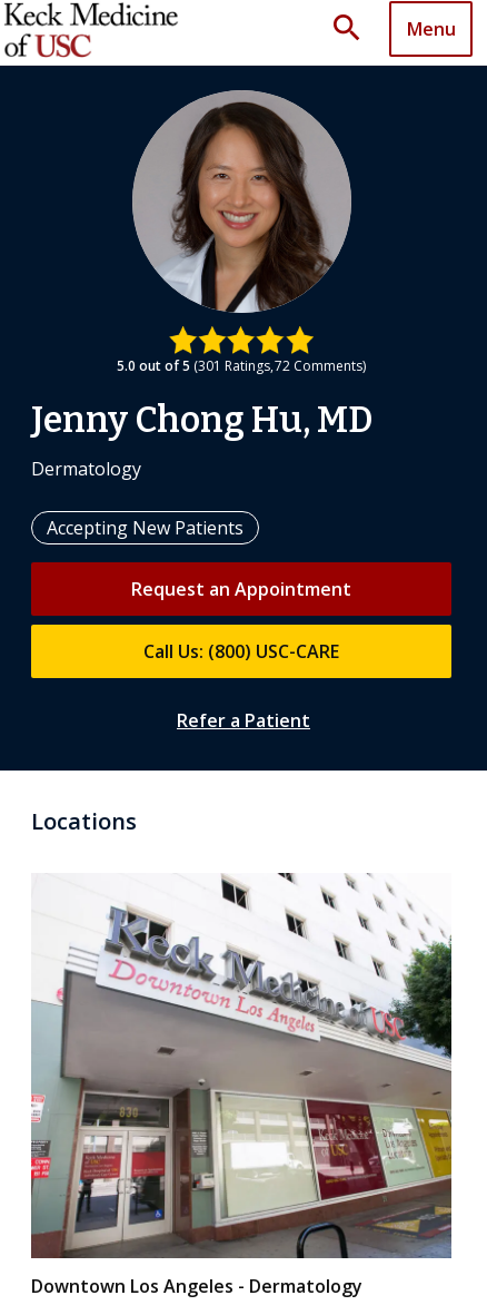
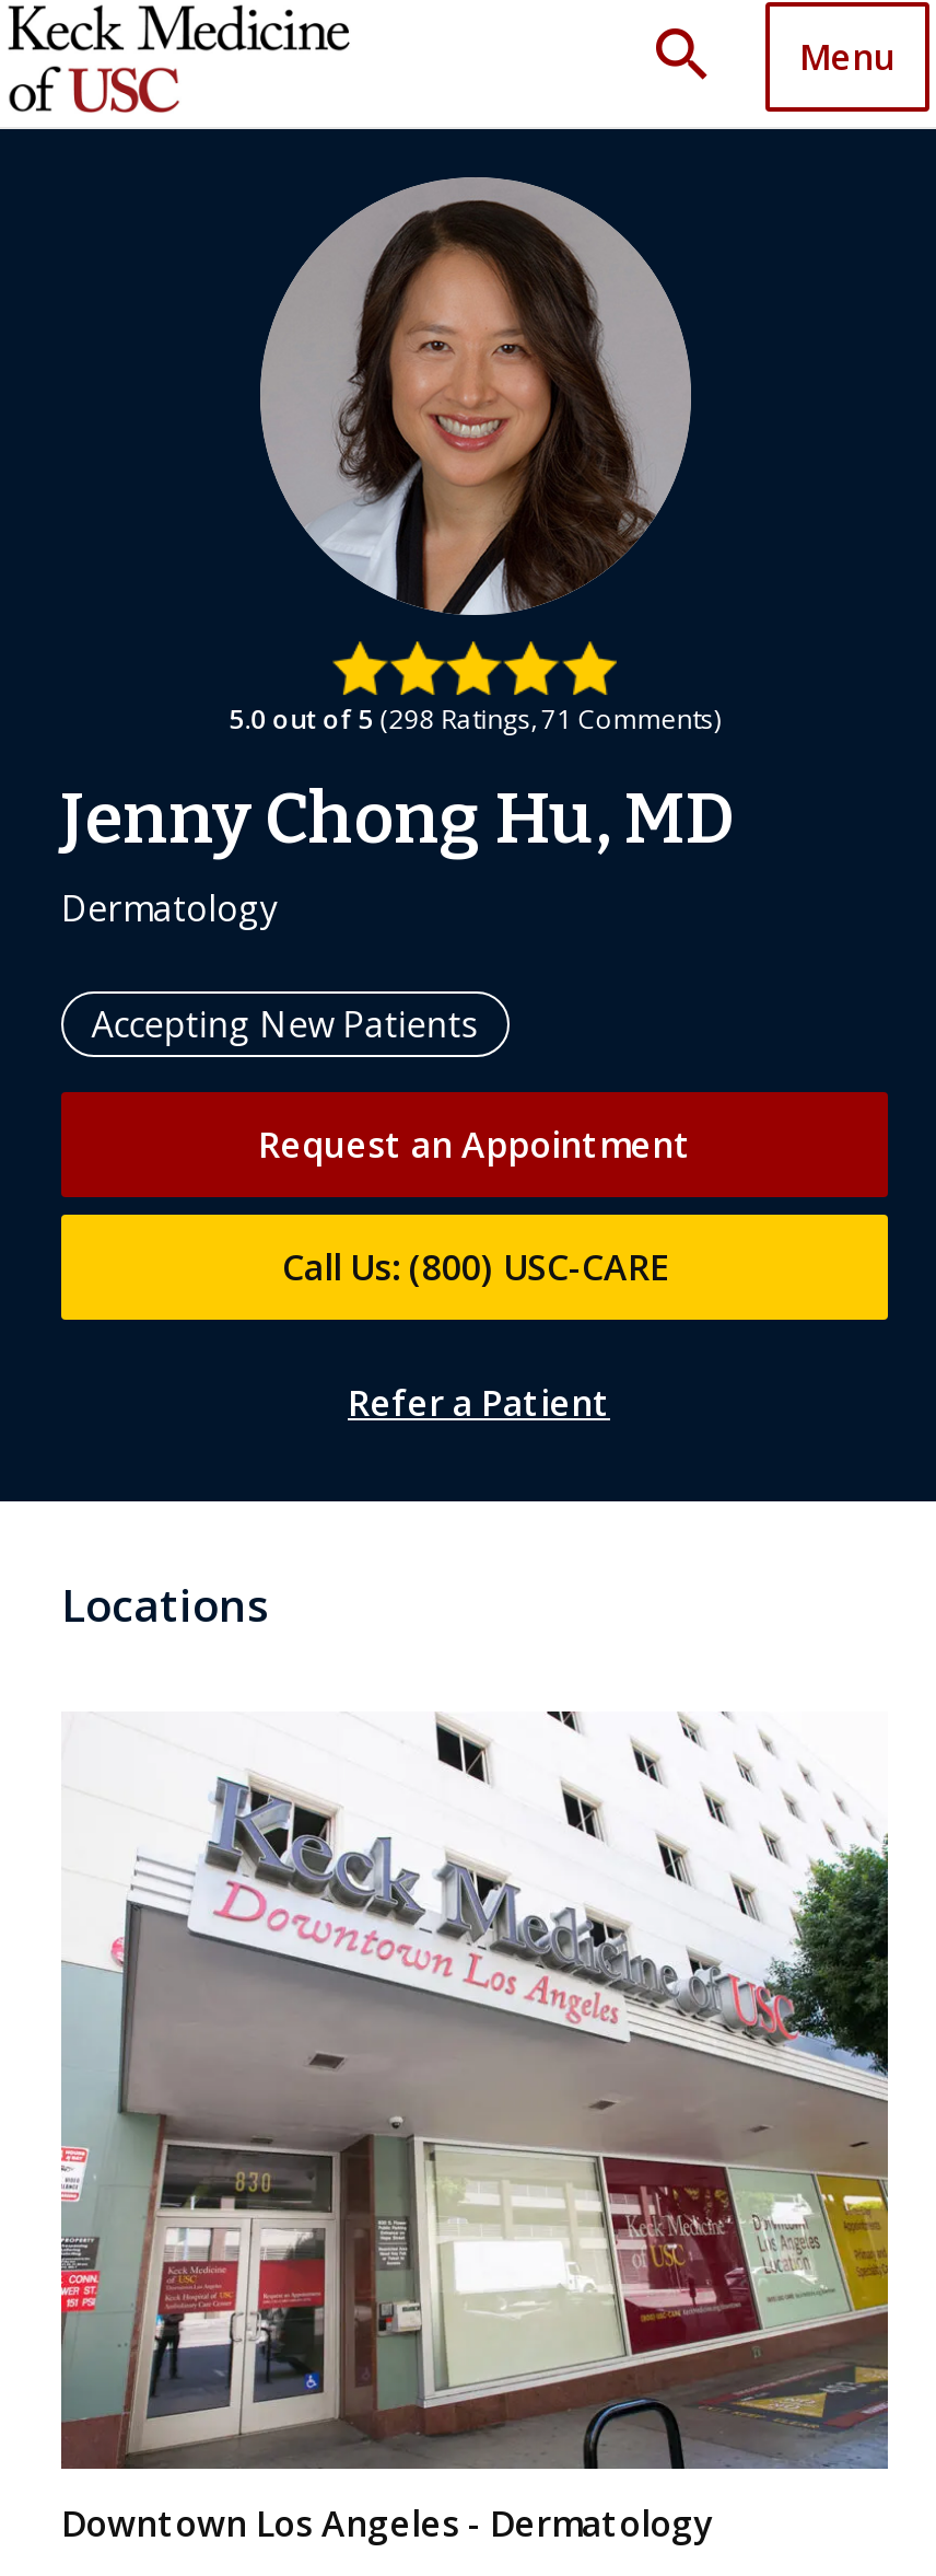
[116,357,363,376] 5.0 out of 5 301 Ratings 72 Comments -> [229,701,714,738] 5.0 out of 5 298 Ratings 71 Comments

